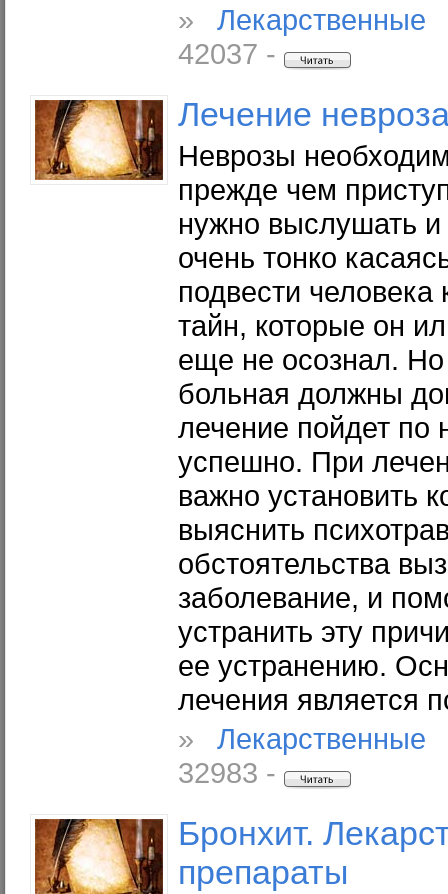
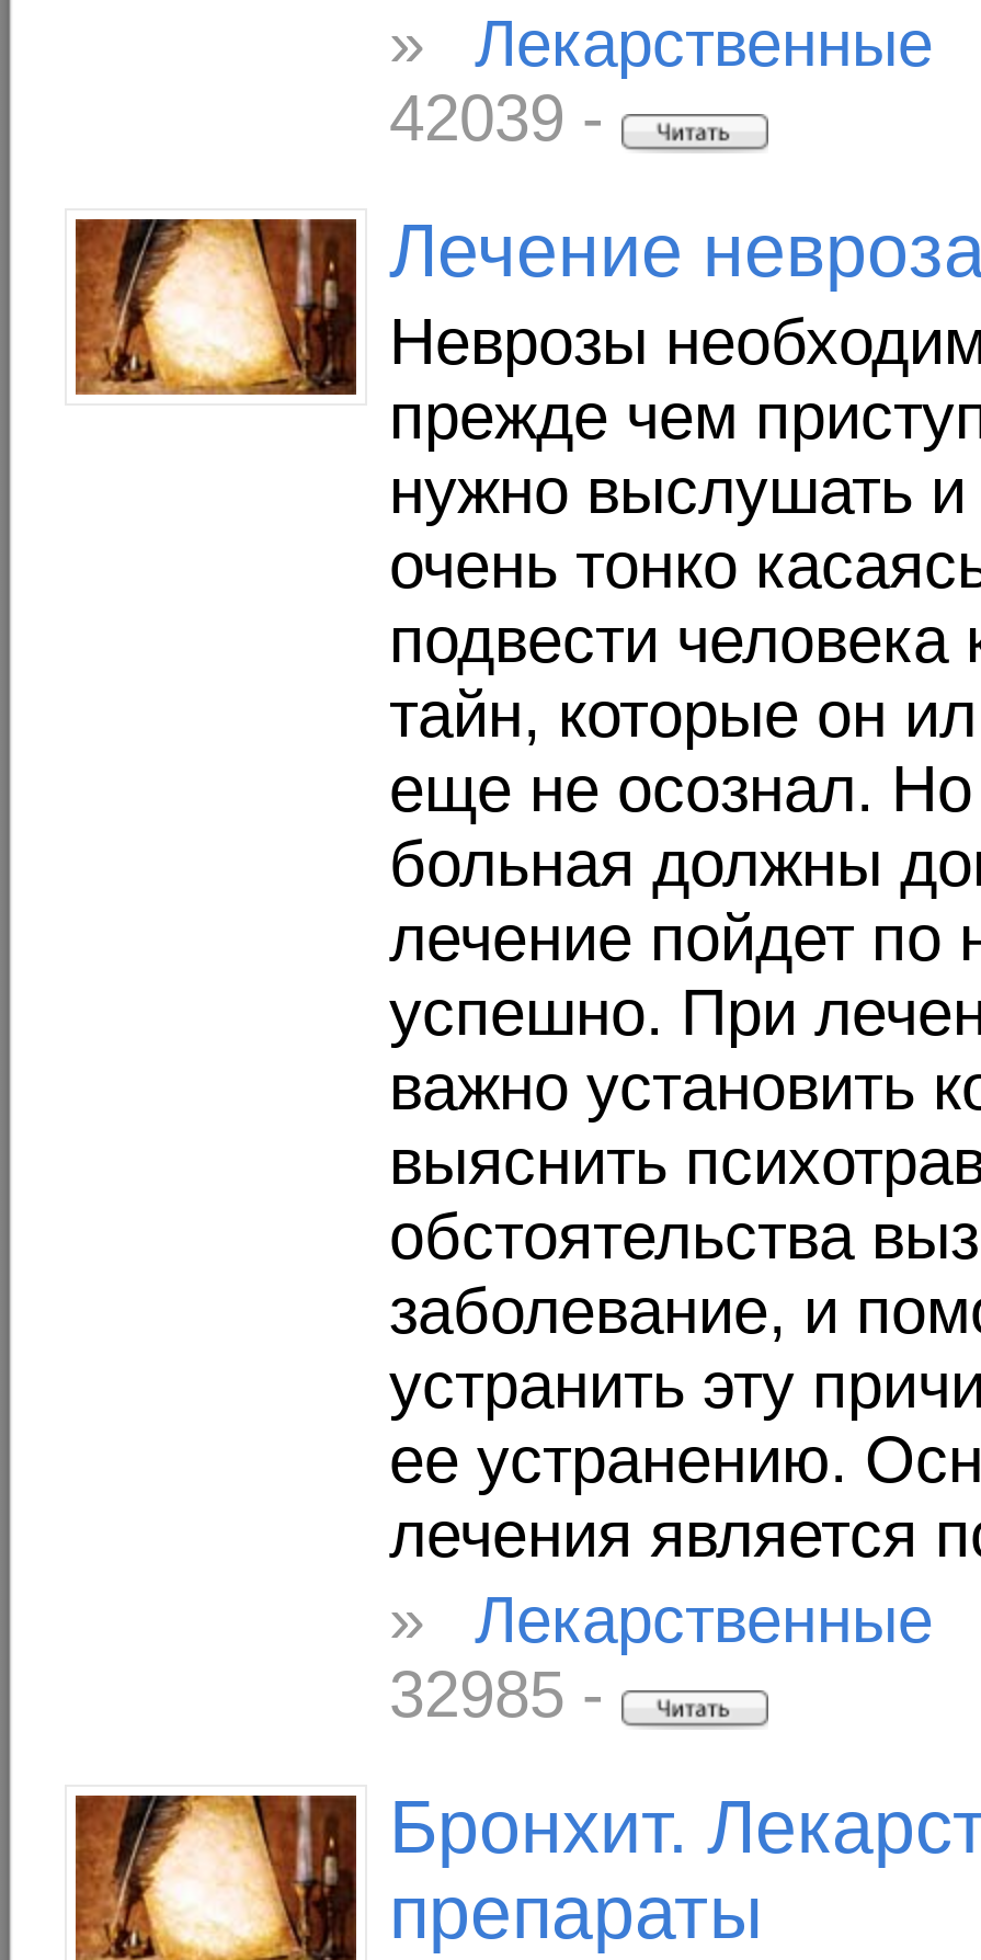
[178,37,284,70] 42037 - -> [389,81,621,153] 42039 -
[178,756,284,789] 32983 - -> [389,1657,621,1730] 32985 -

